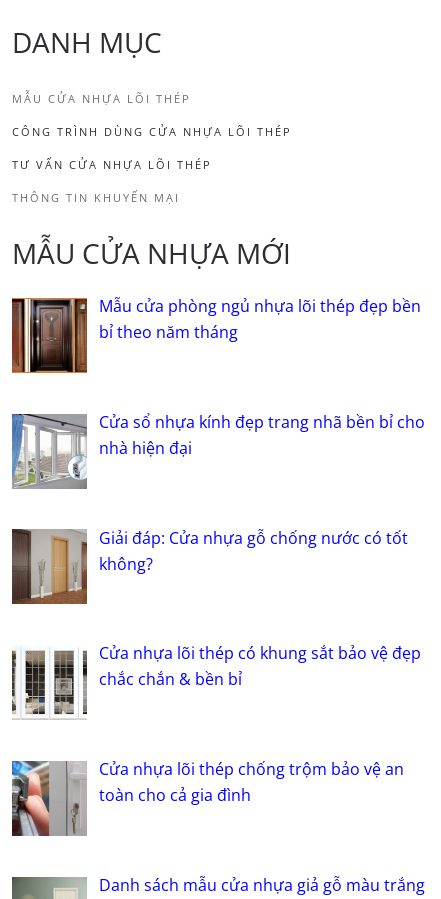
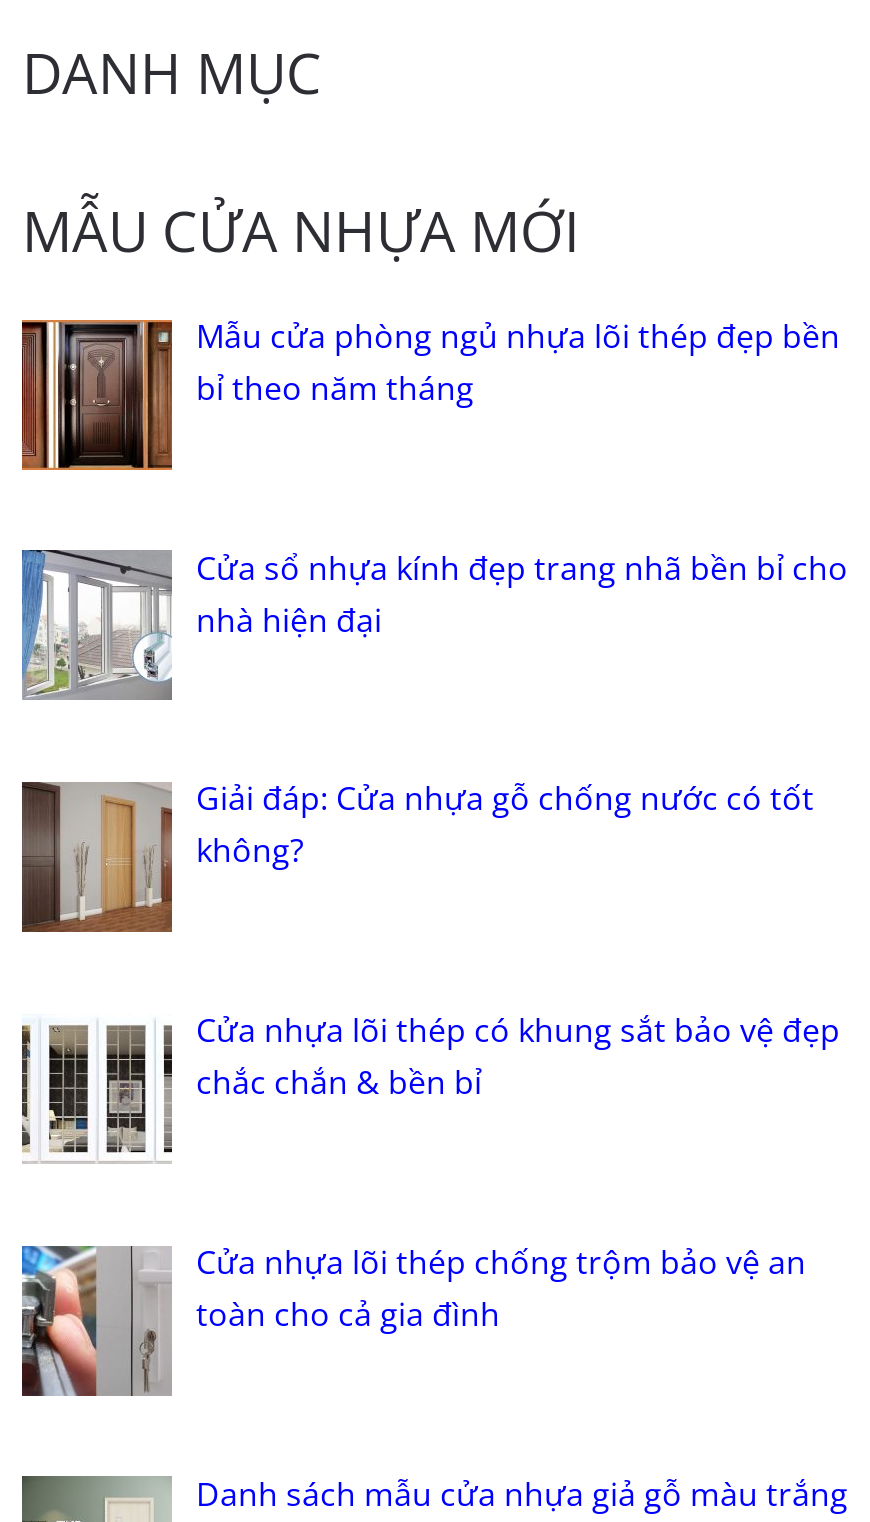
[12,91,292,205] MẪU CỬA NHỰA LÕI THÉP | CÔNG TRÌNH DÙNG CỬA NHỰA LÕI THÉP | TƯ VẤN CỬA NHỰA LÕI THÉP | THÔNG TIN KHUYẾN MẠI -> none

